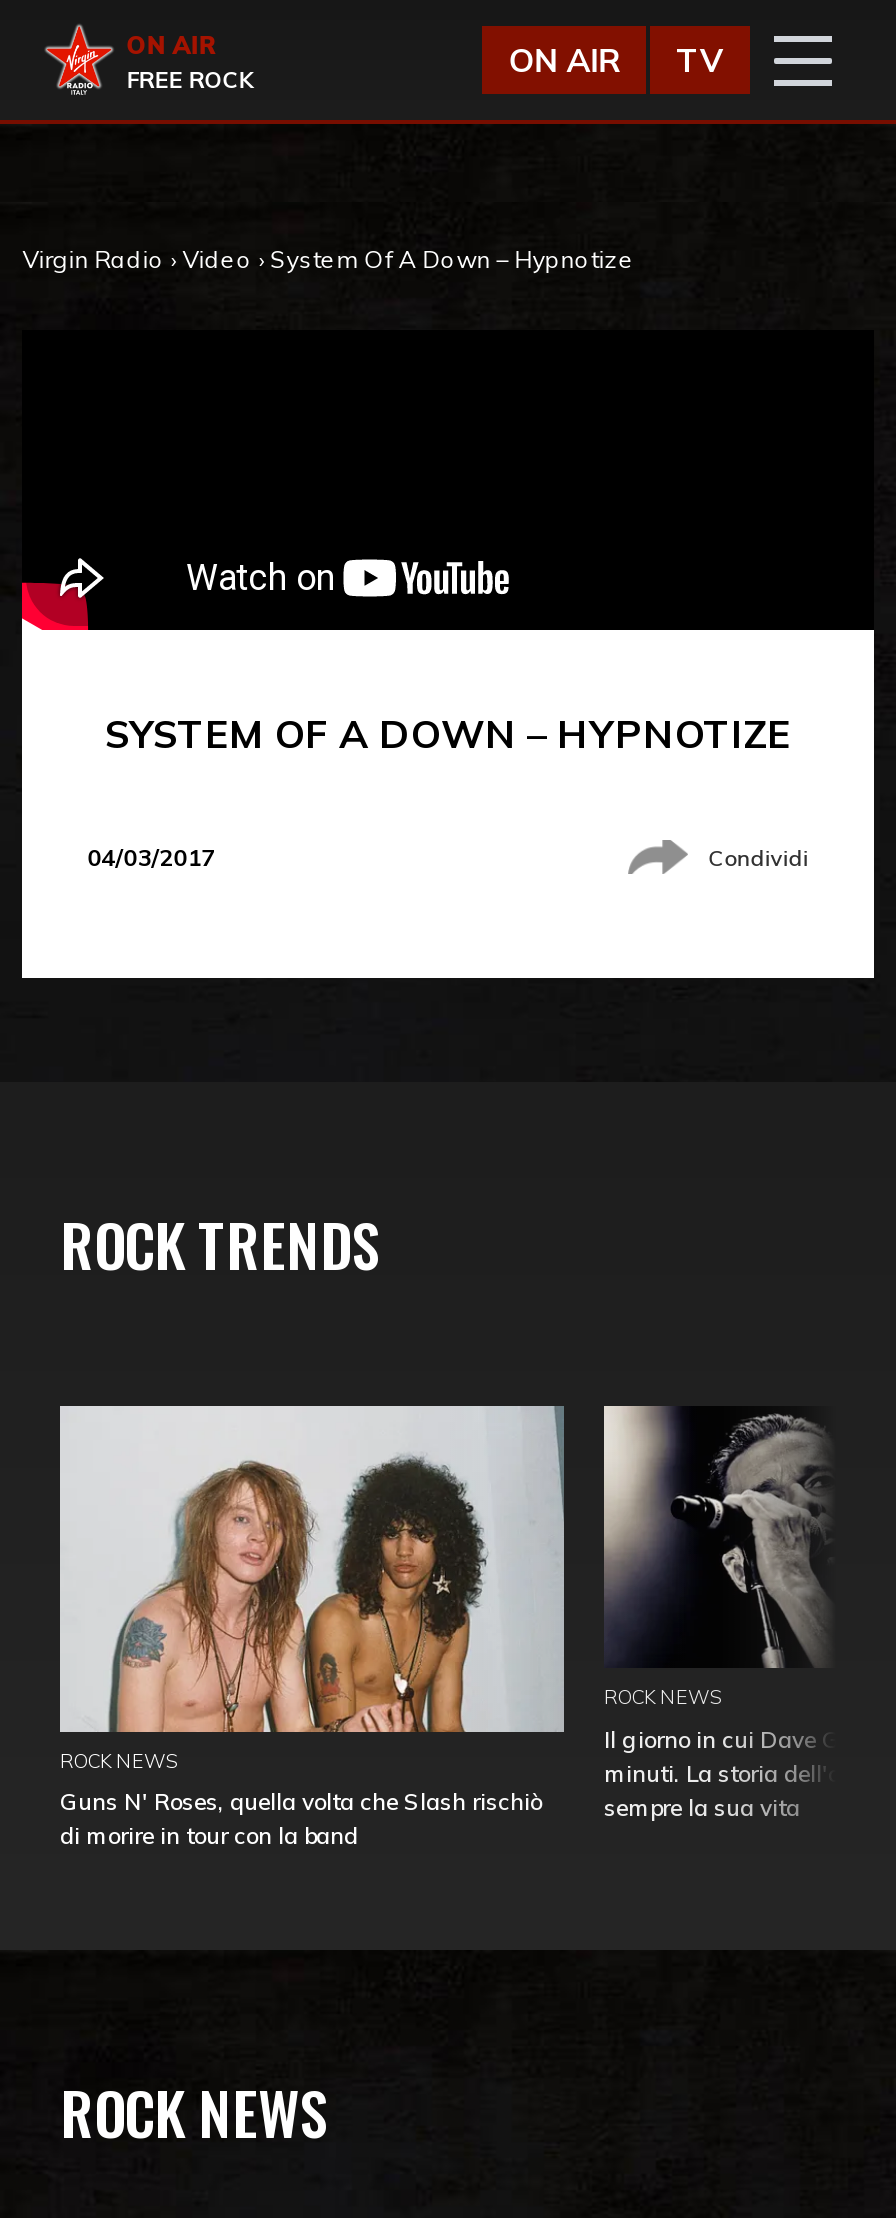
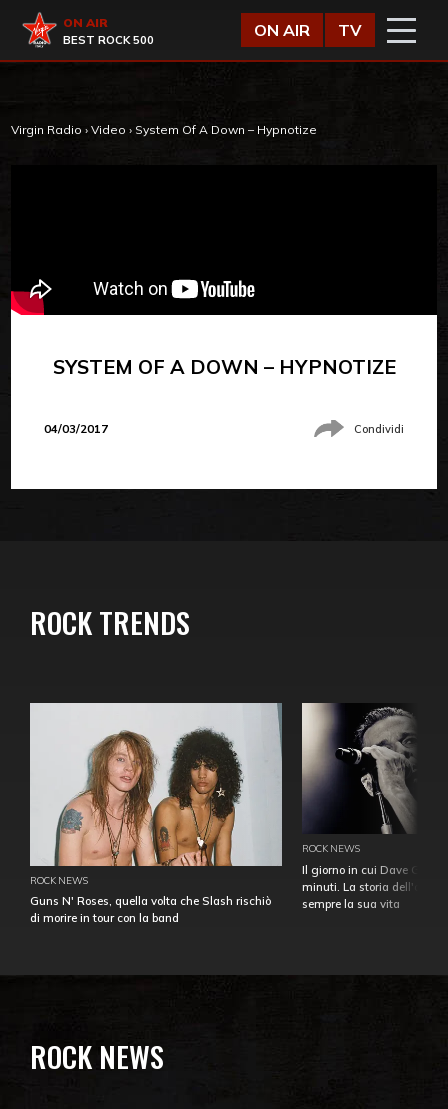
[126,66,252,94] FREE ROCK -> [63,33,154,47] BEST ROCK 500

